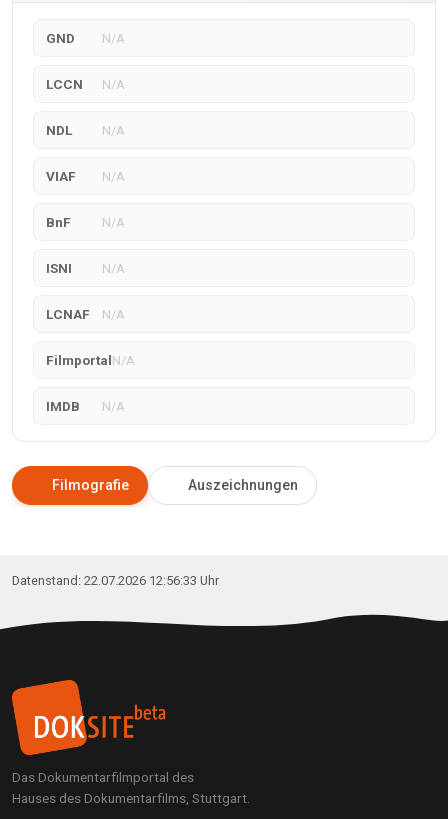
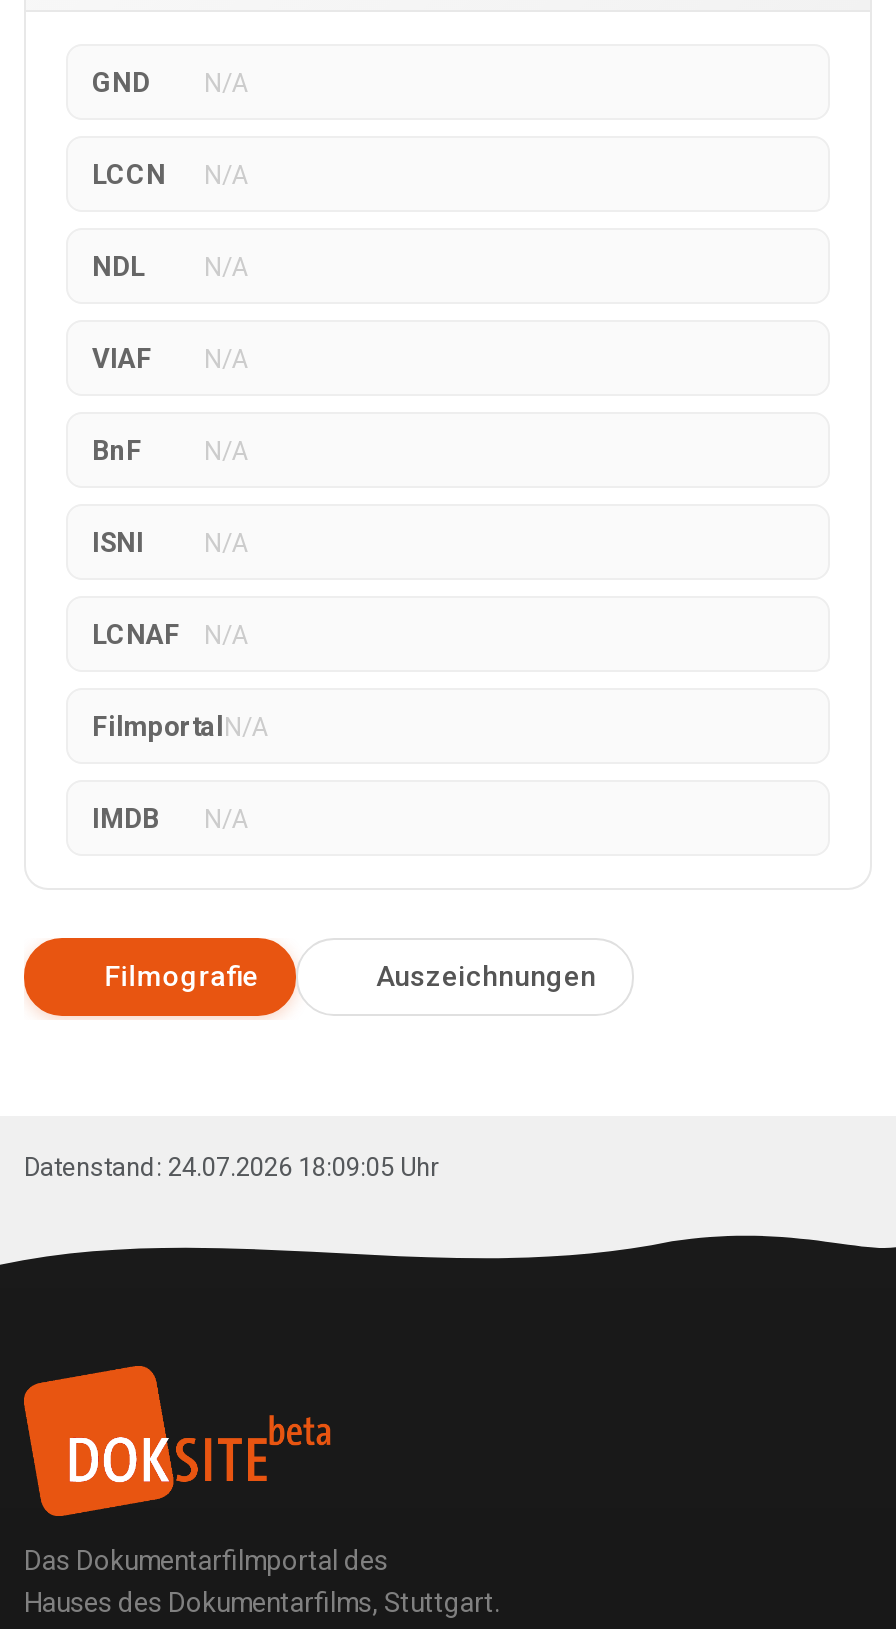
[12,573,219,588] Datenstand: 22.07.2026 12:56:33 Uhr -> [24,1153,438,1183] Datenstand: 24.07.2026 18:09:05 Uhr

